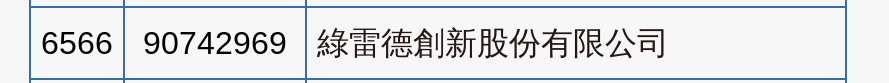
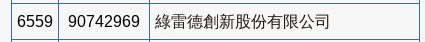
[41,26,669,60] 6566 90742969 綠雷德創新股份有限公司 -> [17,13,331,30] 6559 90742969 綠雷德創新股份有限公司

